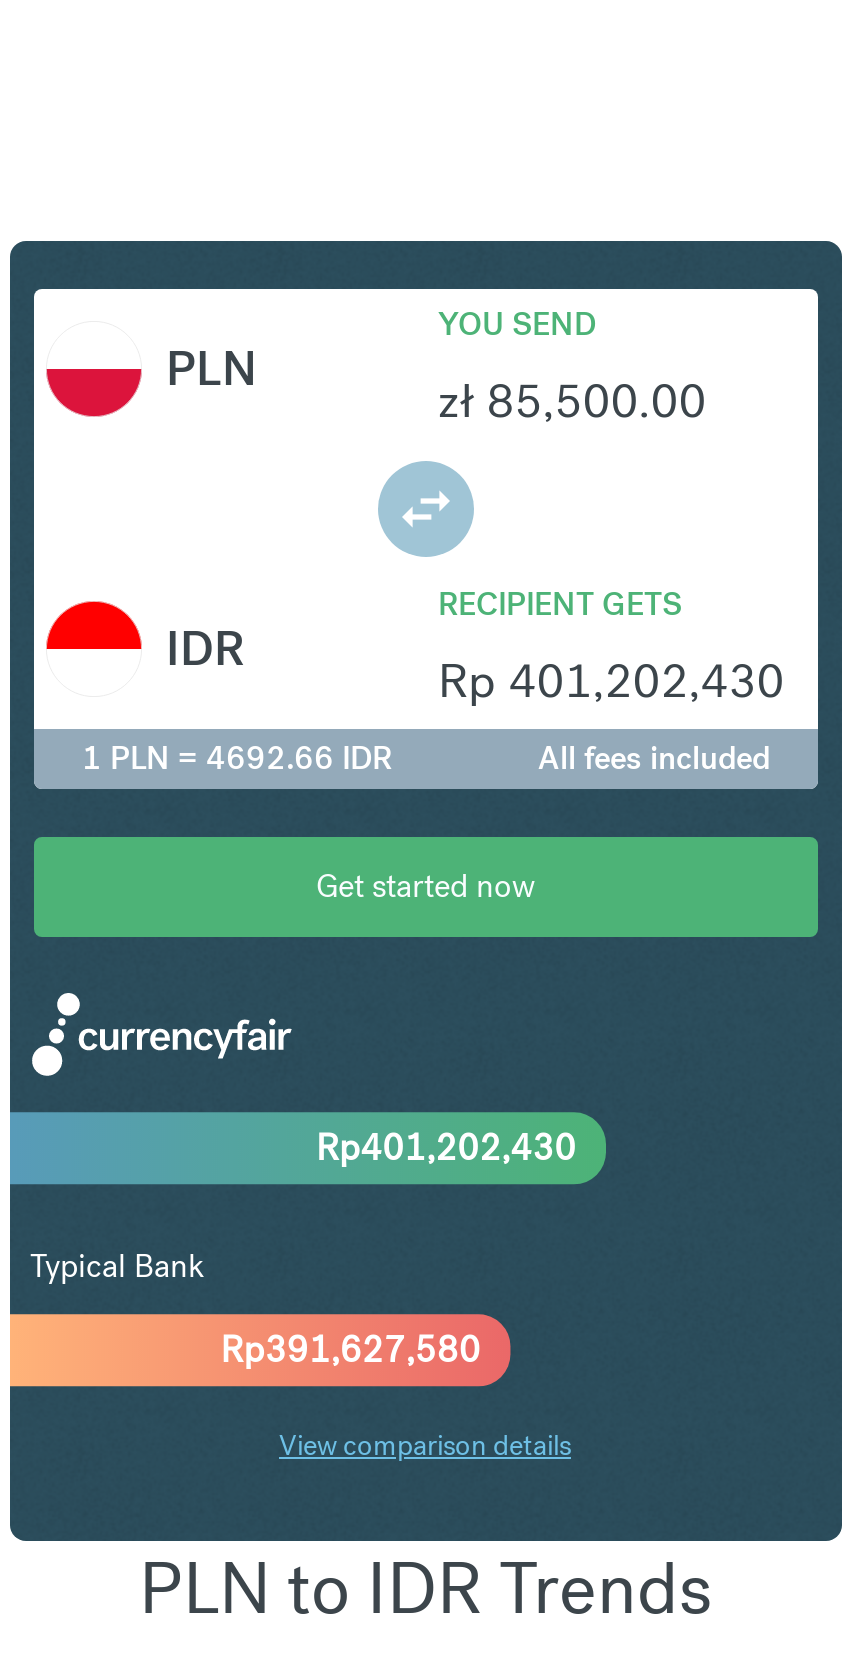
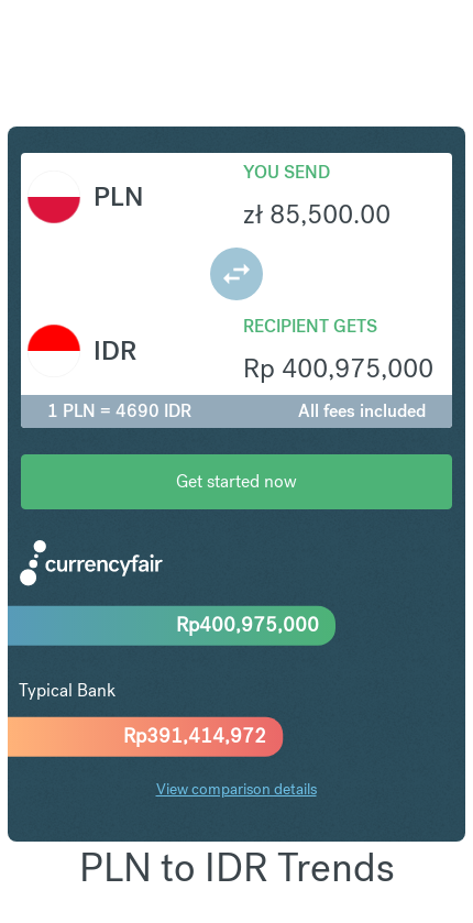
[438,648,784,710] Rp 401,202,430 -> [243,350,433,385] Rp 400,975,000
[82,736,392,778] 1 PLN = 4692.66 IDR -> [47,399,191,422] 1 PLN = 4690 IDR
[316,1124,576,1170] Rp401,202,430 -> [176,612,319,637] Rp400,975,000
[220,1326,480,1372] Rp391,627,580 -> [123,723,267,748] Rp391,414,972

